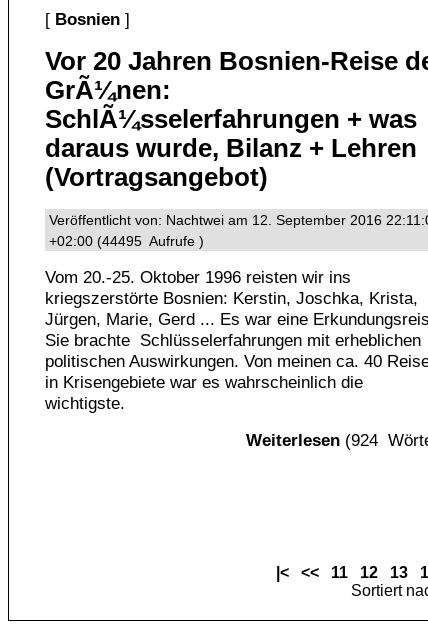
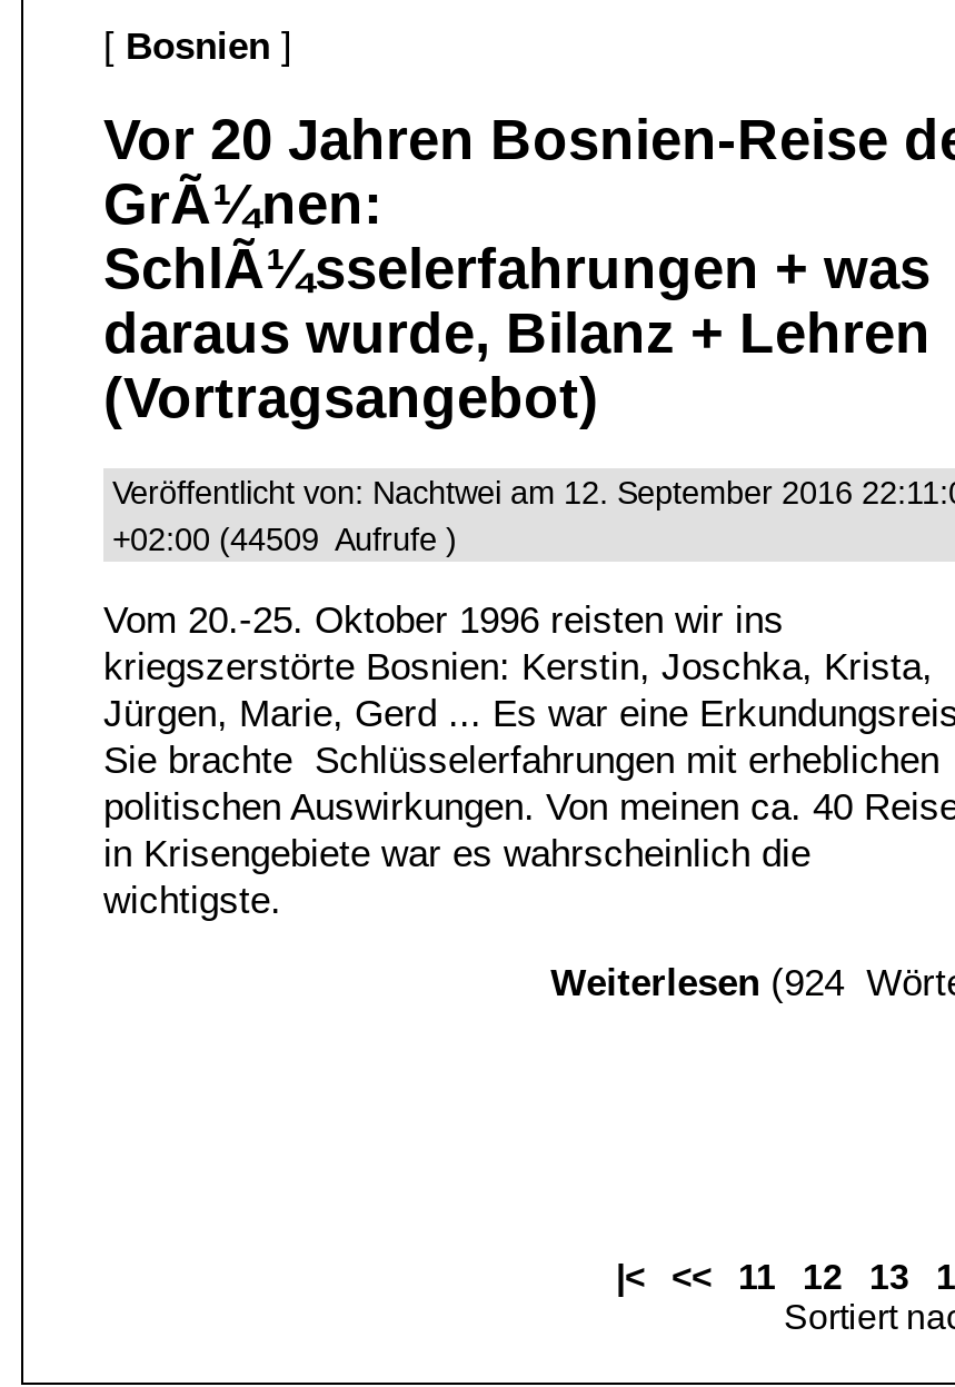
[49,233,204,249] +02:00 (44495 Aufrufe ) -> [112,523,457,558] +02:00 (44509 Aufrufe )

